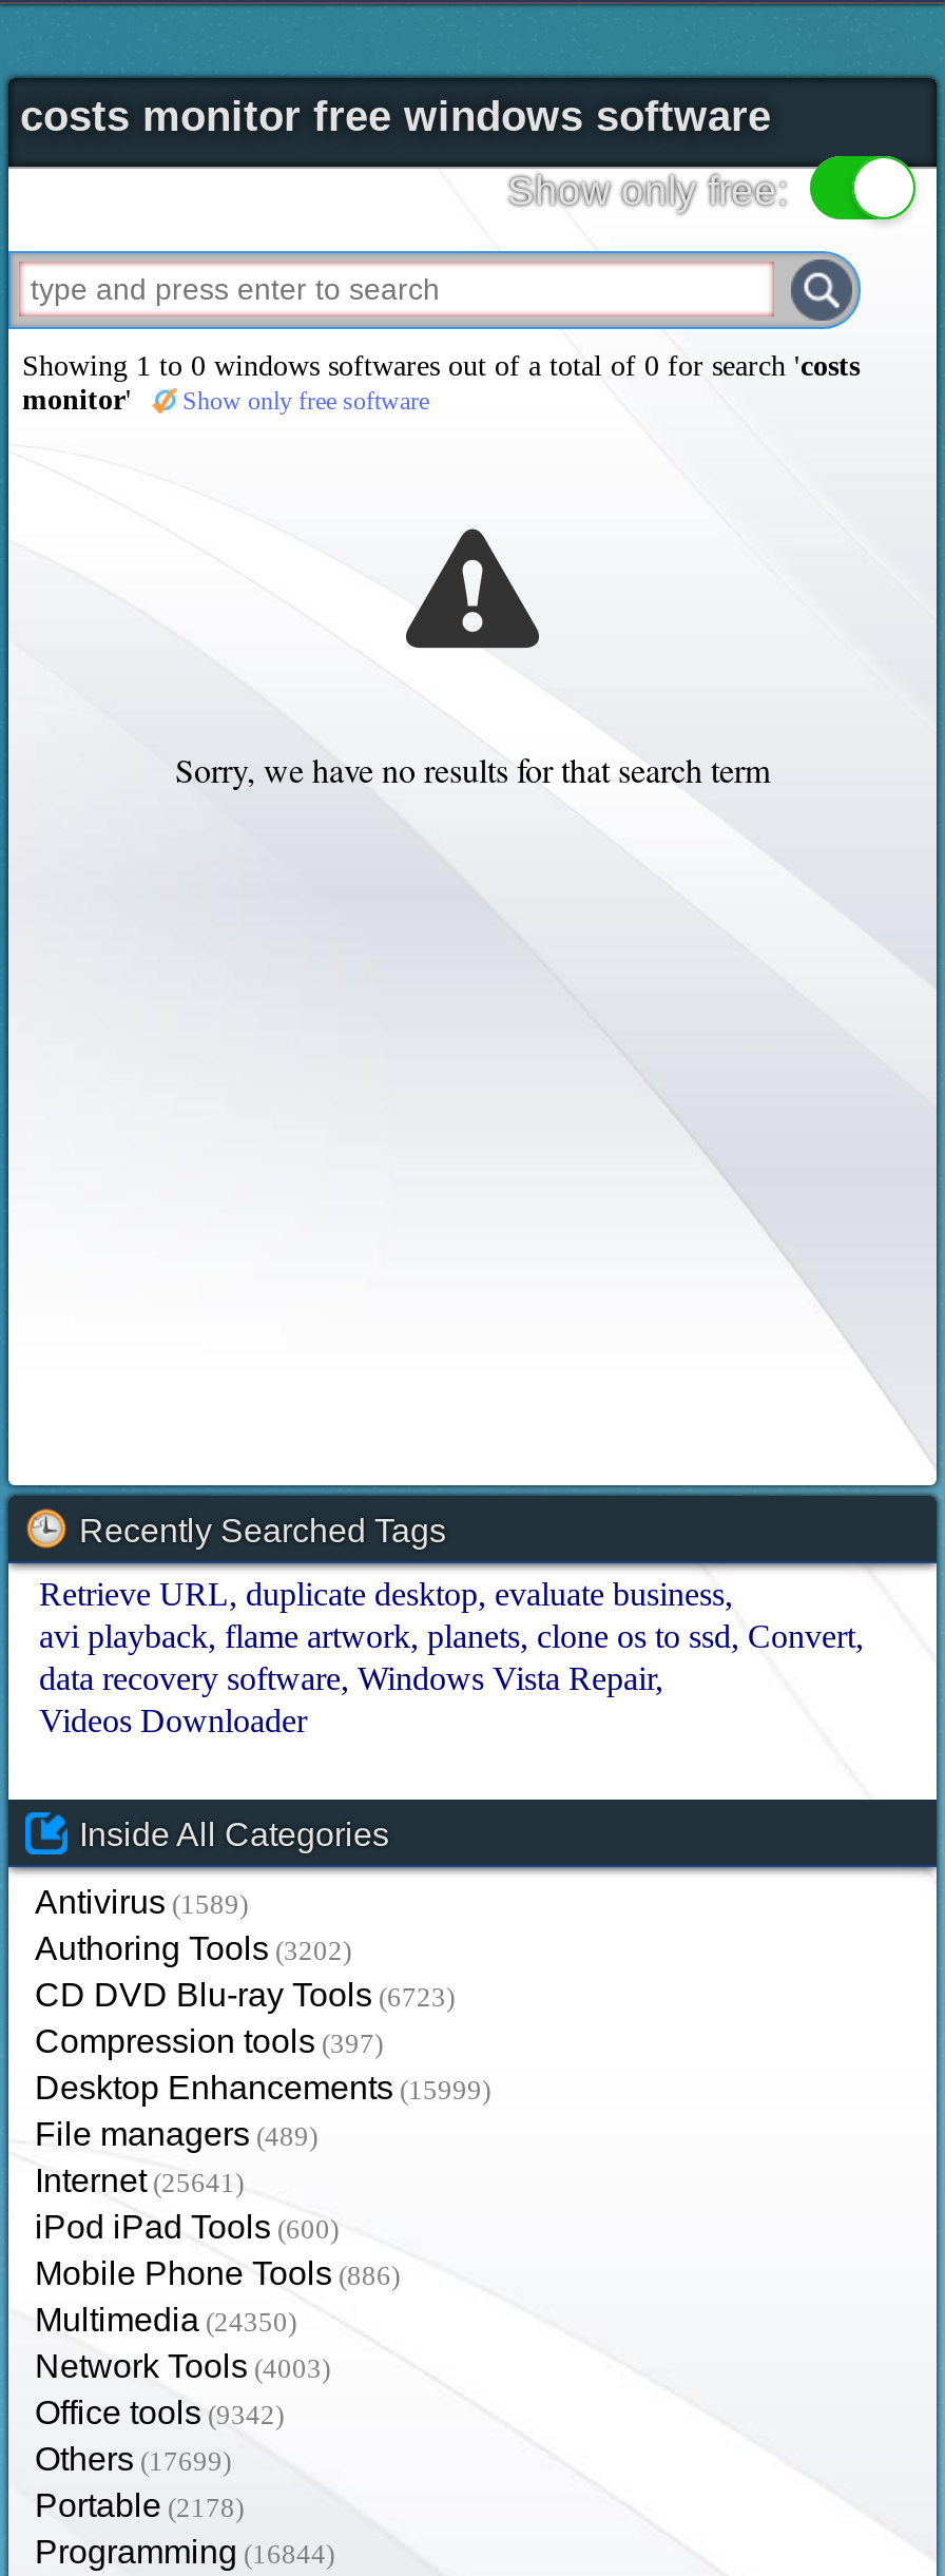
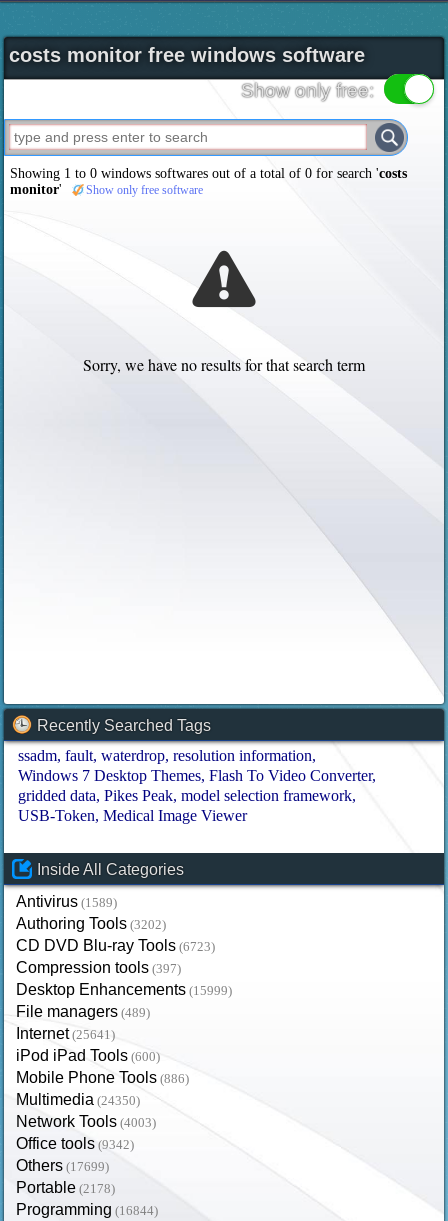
[39,1576,855,1738] Retrieve URL duplicate desktop evaluate business | avi playback flame artwork planets clone os to ssd Convert | data recovery software Windows Vista Repair | Videos Downloader -> [18,747,372,824] ssadm fault waterdrop resolution information | Windows 7 Desktop Themes Flash To Video Converter | gridded data Pikes Peak model selection framework | USB-Token Medical Image Viewer

